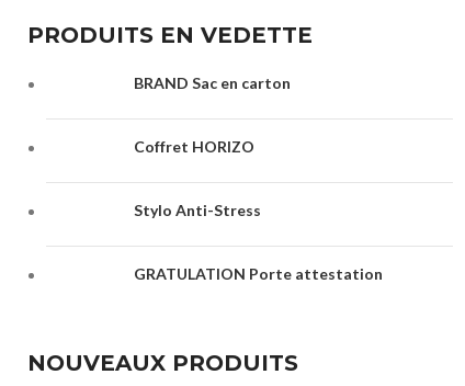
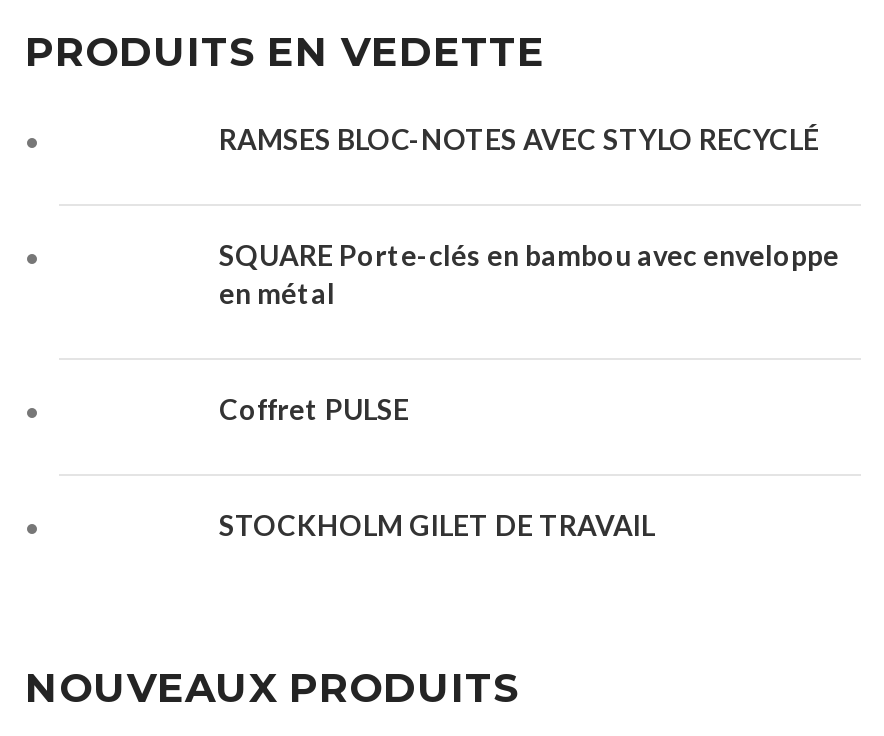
[134,73,291,92] BRAND Sac en carton -> [219,121,819,155] RAMSES BLOC-NOTES AVEC STYLO RECYCLÉ
[134,137,254,156] Coffret HORIZO -> [219,237,839,309] SQUARE Porte-clés en bambou avec enveloppe | en métal
[134,201,261,219] Stylo Anti-Stress -> [219,391,409,425] Coffret PULSE
[134,264,383,283] GRATULATION Porte attestation -> [219,507,655,541] STOCKHOLM GILET DE TRAVAIL

